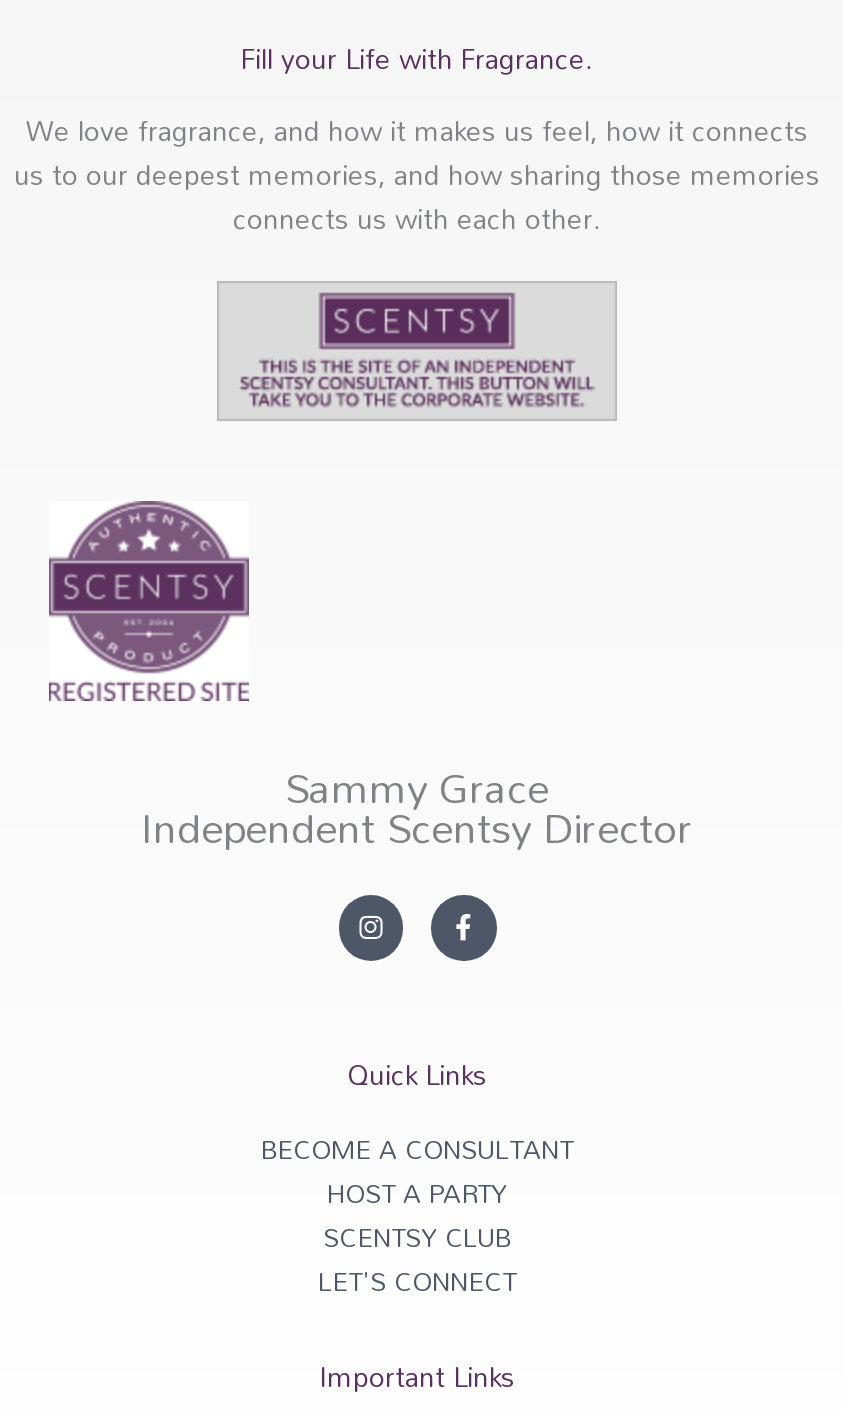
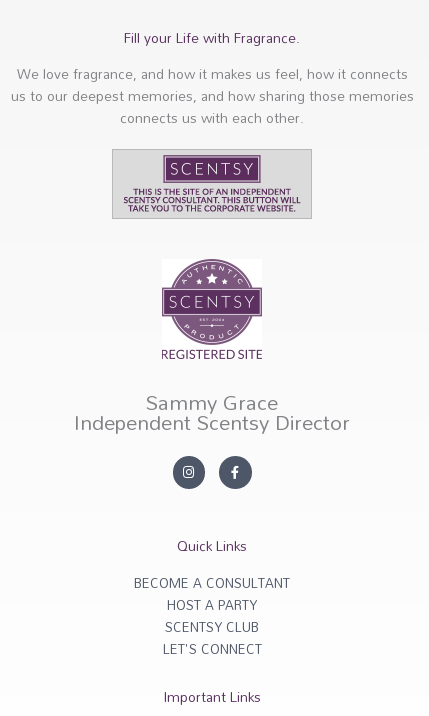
none -> [161,258,263,360] [image]
[47,499,251,703] [image] -> none

